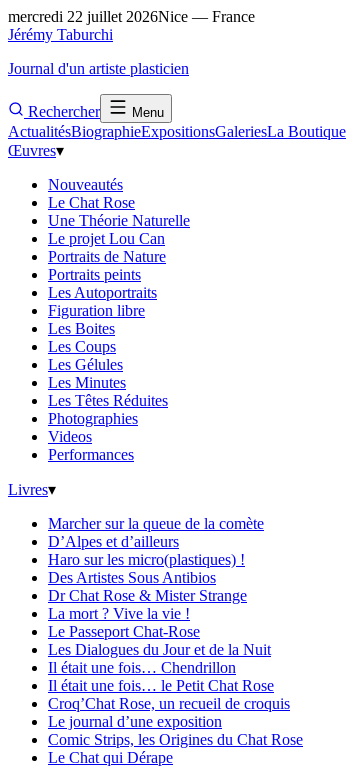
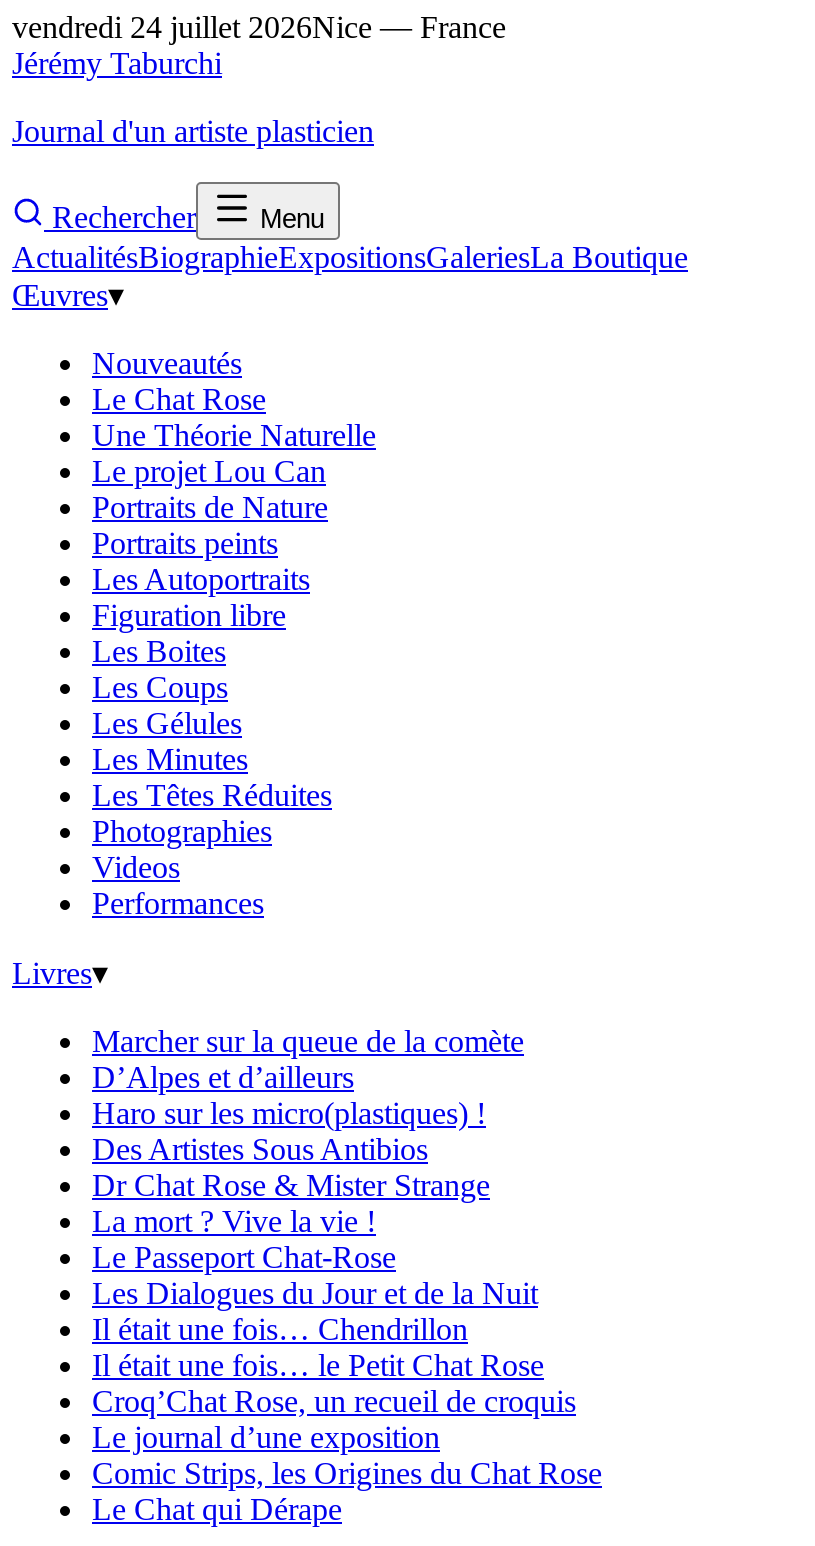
[8,8,255,25] mercredi 22 juillet 2026Nice — France -> [12,10,506,44] vendredi 24 juillet 2026Nice — France

